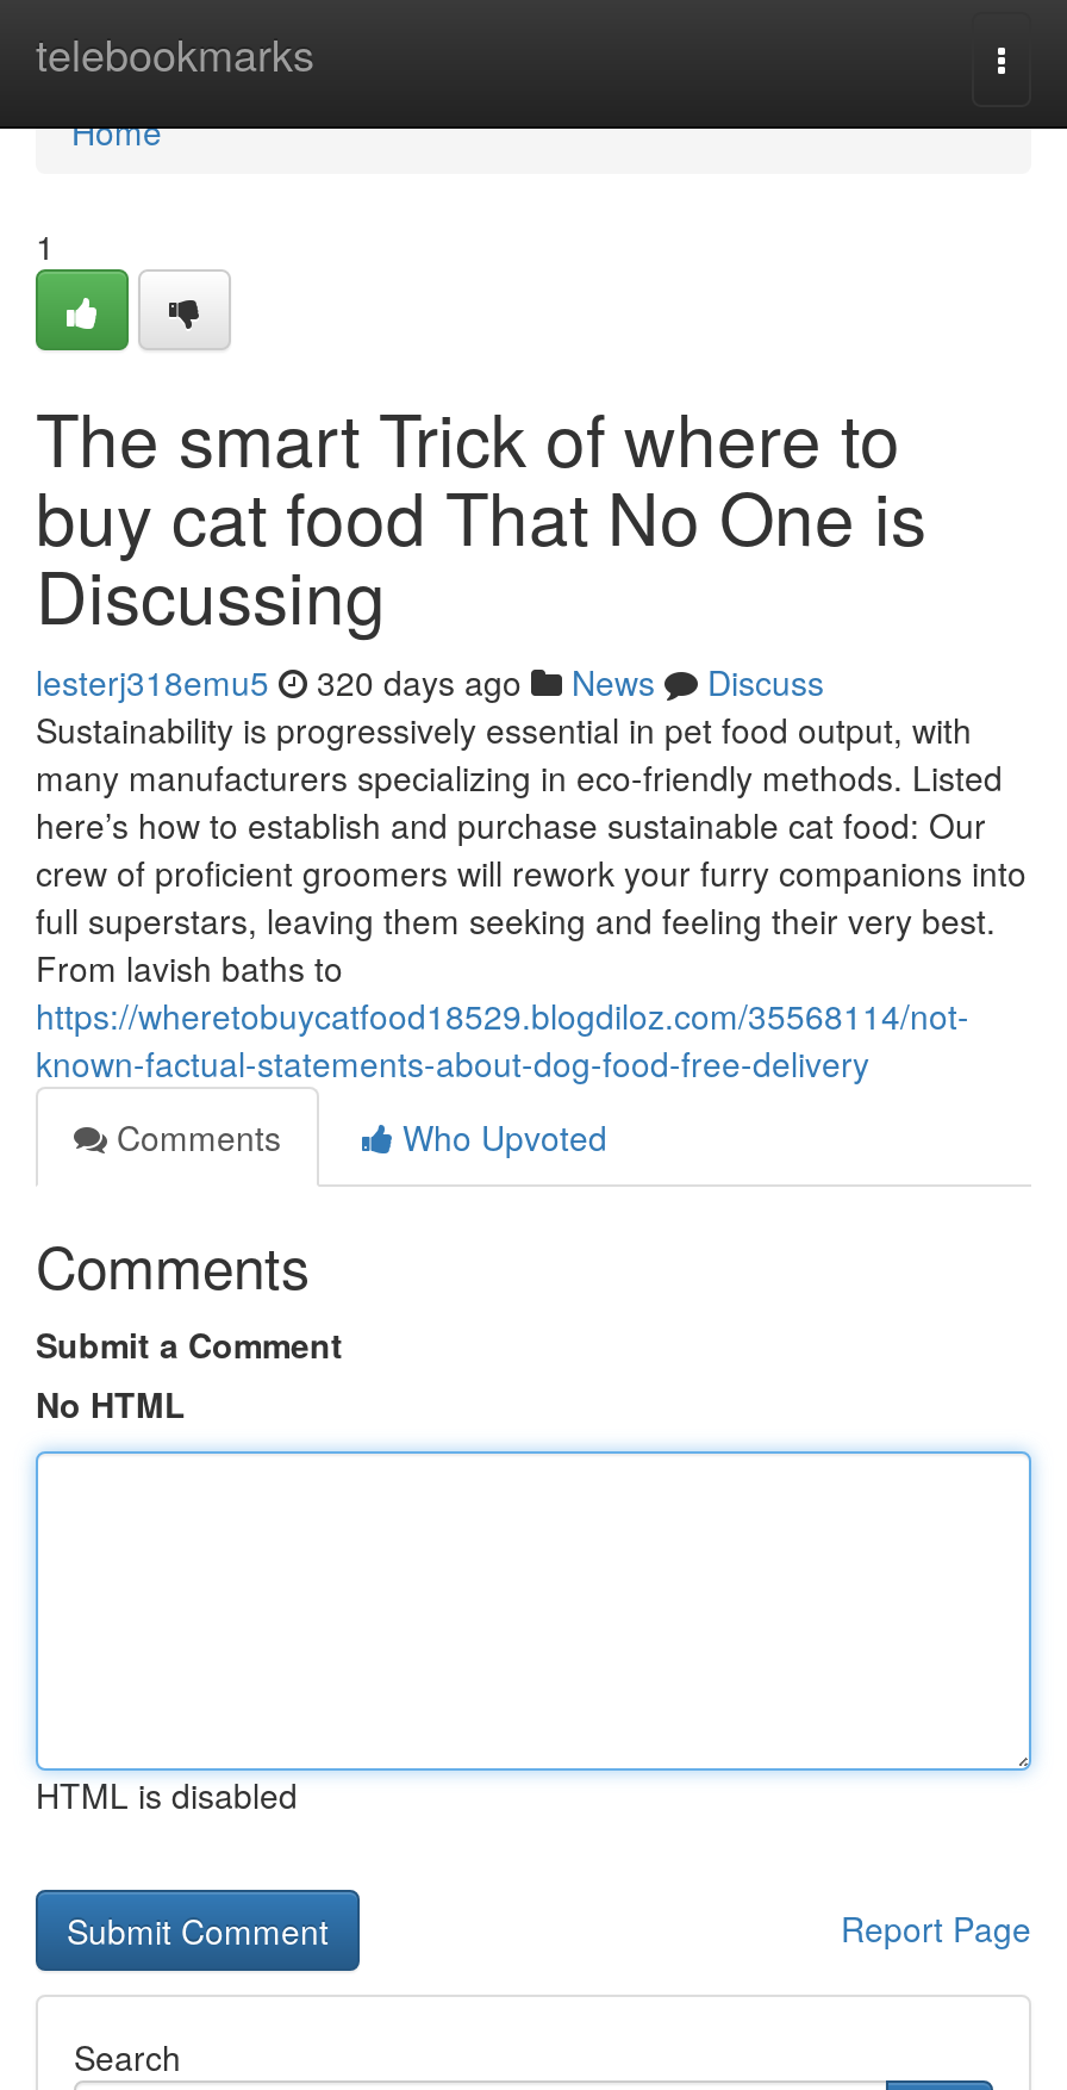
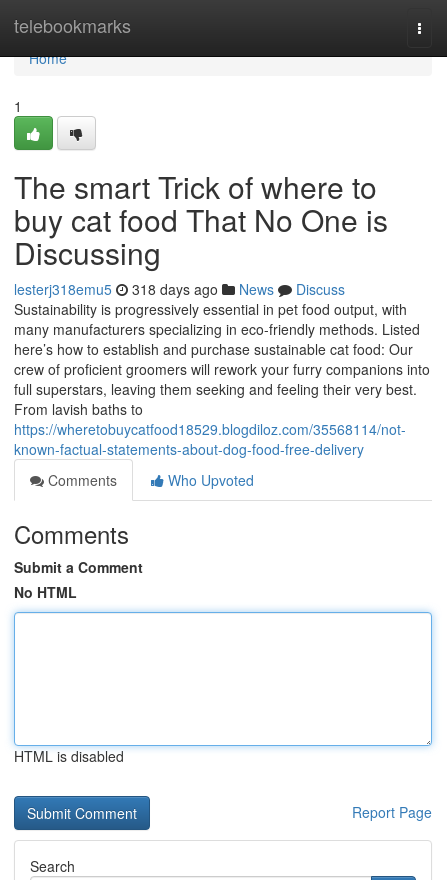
[36,658,824,705] lesterj318emu5 320 days ago News Discuss -> [14,279,345,299] lesterj318emu5 318 days ago News Discuss

